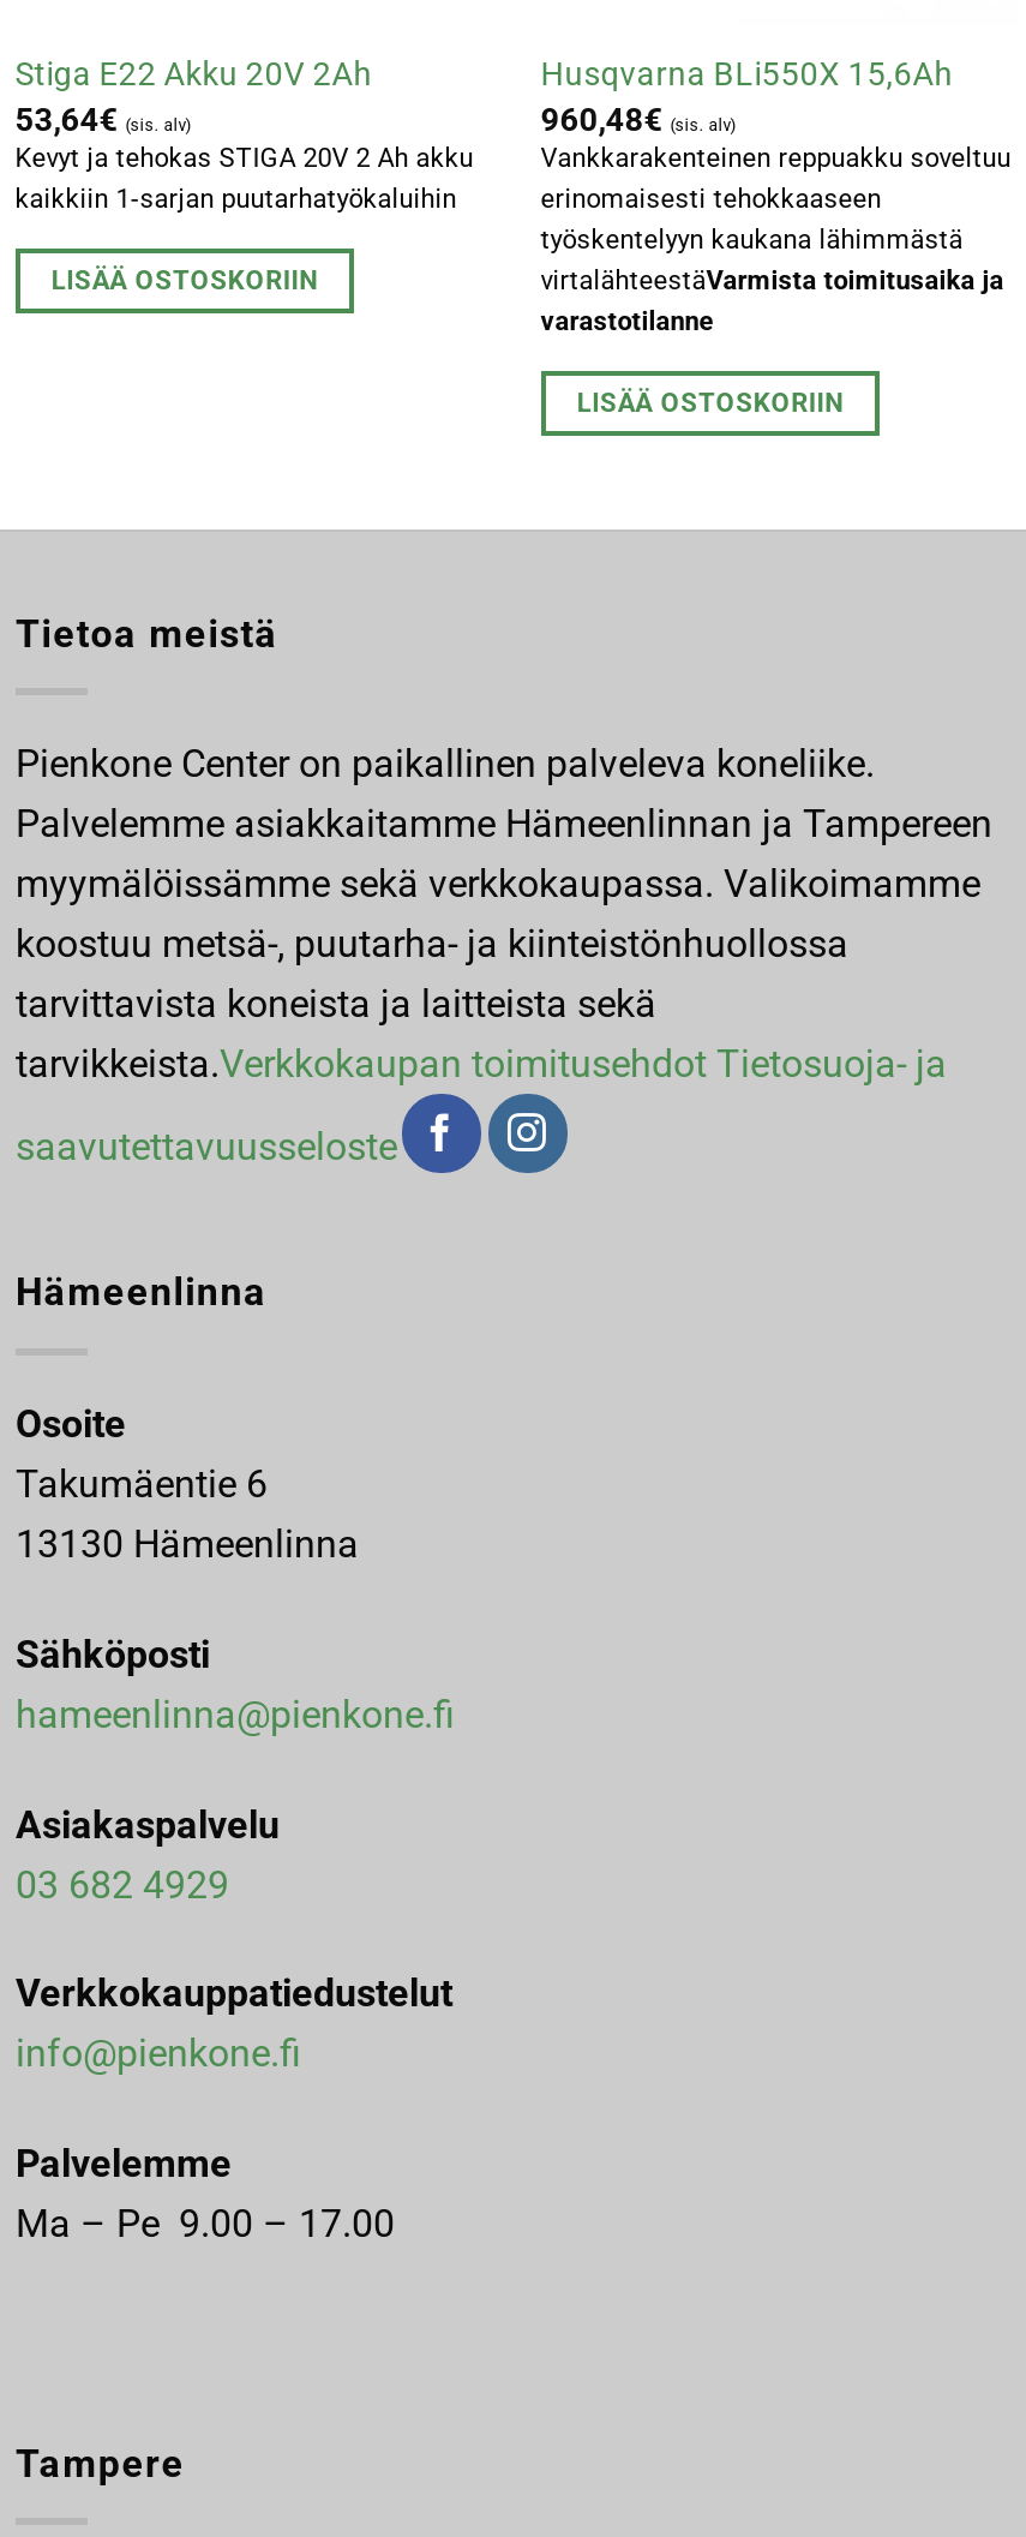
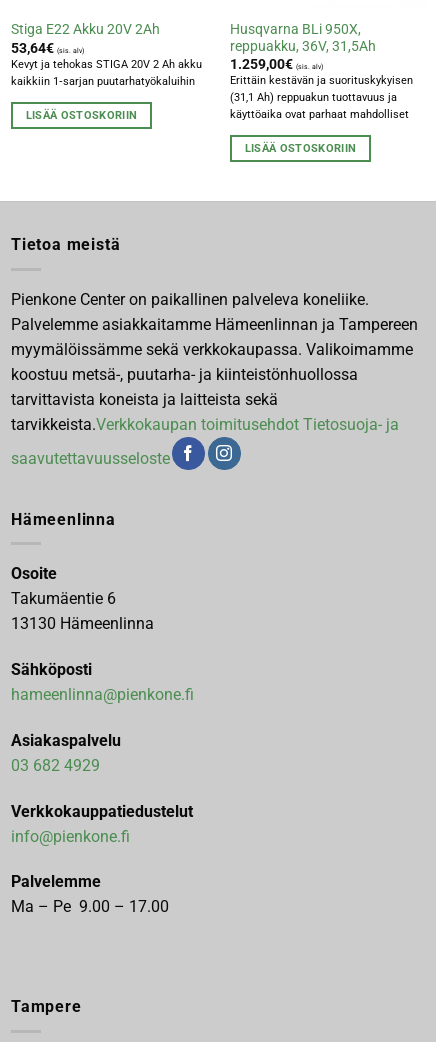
[541,55,1011,337] Husqvarna BLi550X 15,6Ah | 960,48€ (sis. alv) | Vankkarakenteinen reppuakku soveltuu | erinomaisesti tehokkaaseen | työskentelyyn kaukana lähimmästä | virtalähteestäVarmista toimitusaika ja | varastotilanne -> [230,21,413,121] Husqvarna BLi 950X, | reppuakku, 36V, 31,5Ah | 1.259,00€ (sis. alv) | Erittäin kestävän ja suorituskykyisen | (31,1 Ah) reppuakun tuottavuus ja | käyttöaika ovat parhaat mahdolliset

